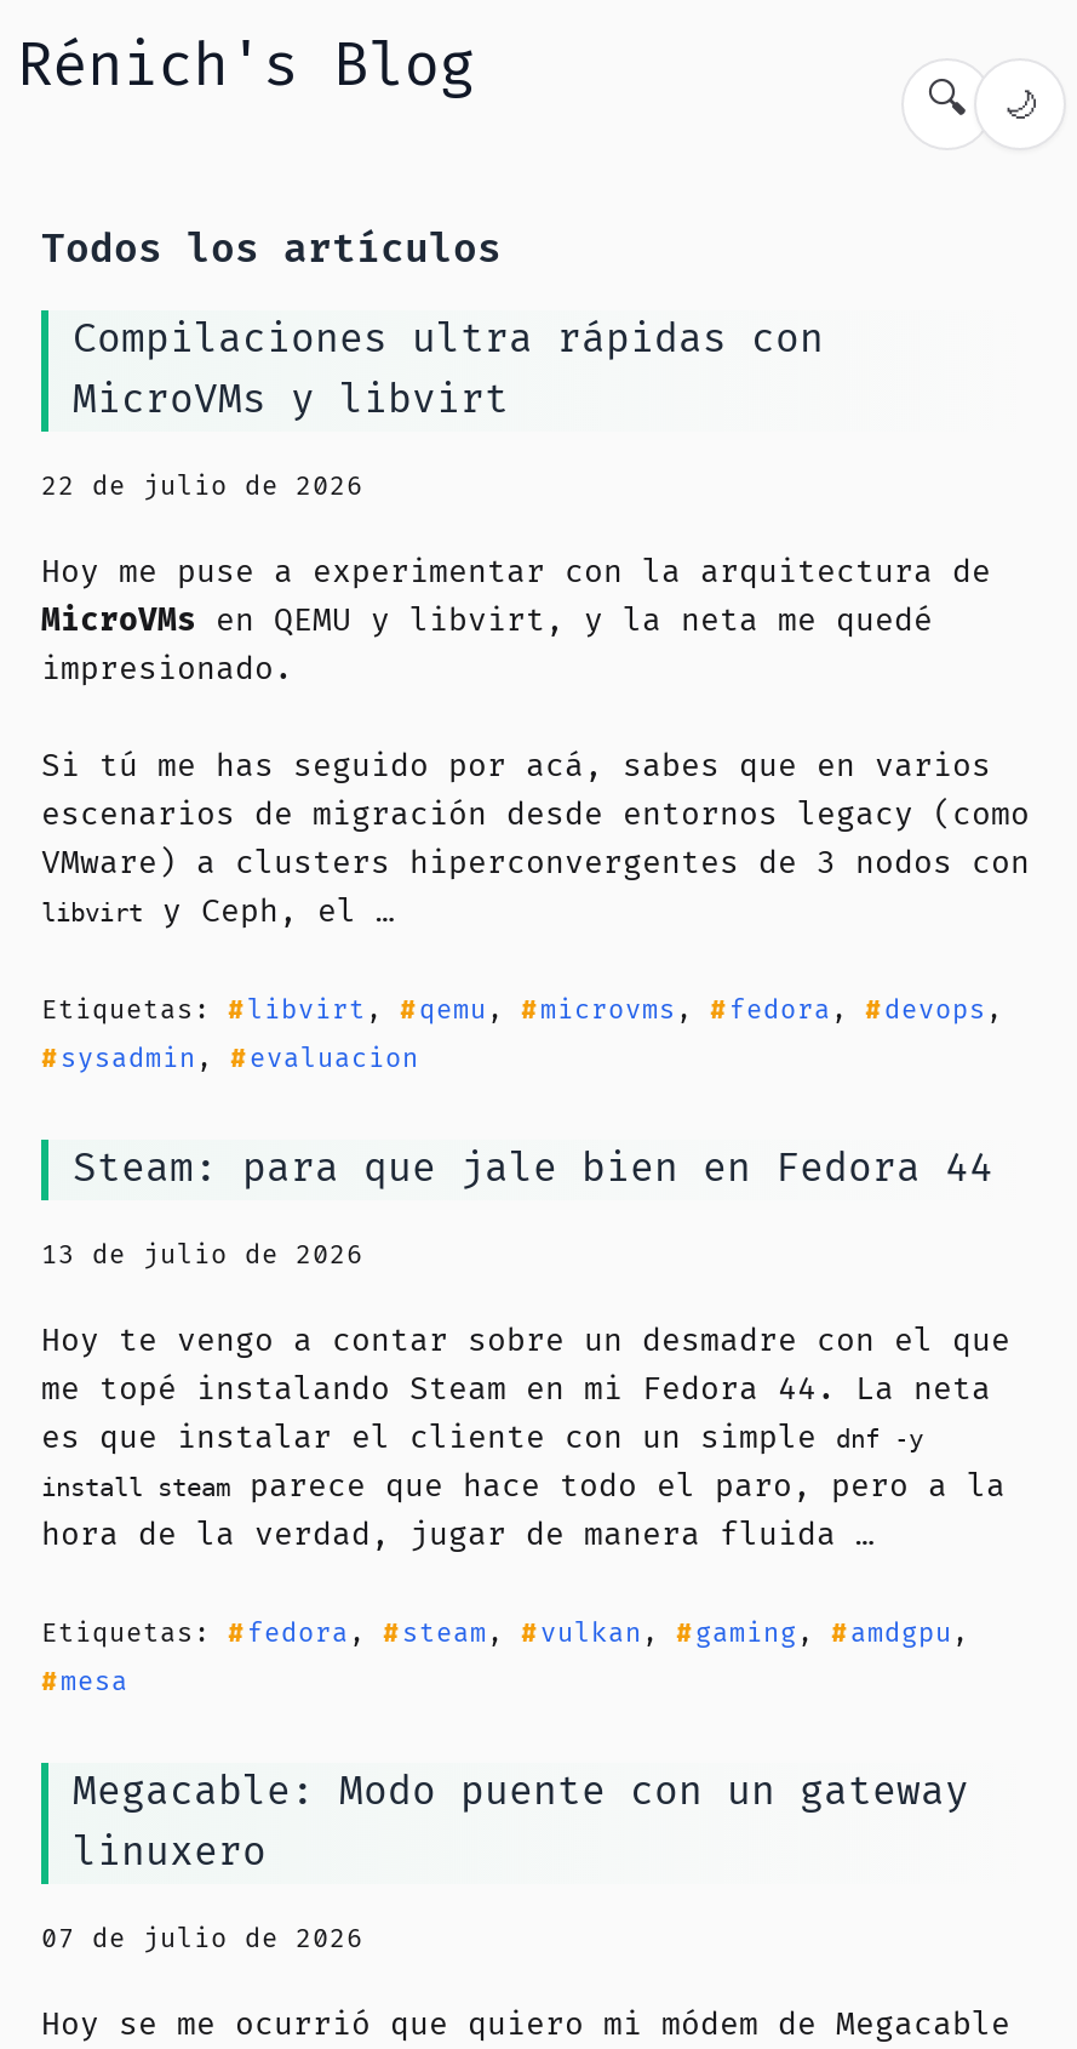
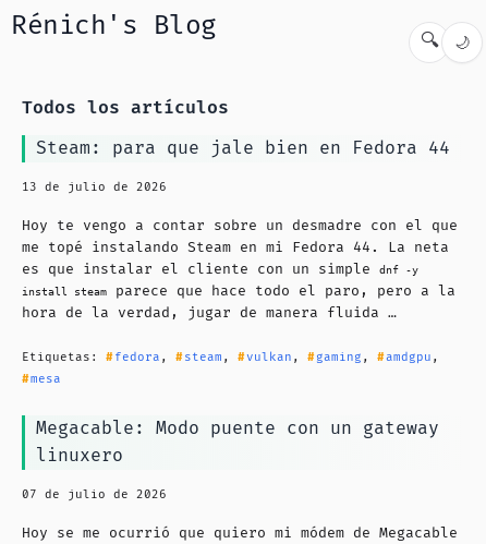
[41,315,1030,1074] Compilaciones ultra rápidas con | MicroVMs y libvirt | 22 de julio de 2026 | Hoy me puse a experimentar con la arquitectura de | MicroVMs en QEMU y libvirt, y la neta me quedé | impresionado. | Si tú me has seguido por acá, sabes que en varios | escenarios de migración desde entornos legacy (como | VMware) a clusters hiperconvergentes de 3 nodos con | libvirt y Ceph, el … | Etiquetas: | libvirt, | qemu, | microvms, | fedora, | devops, | sysadmin, | evaluacion -> none

